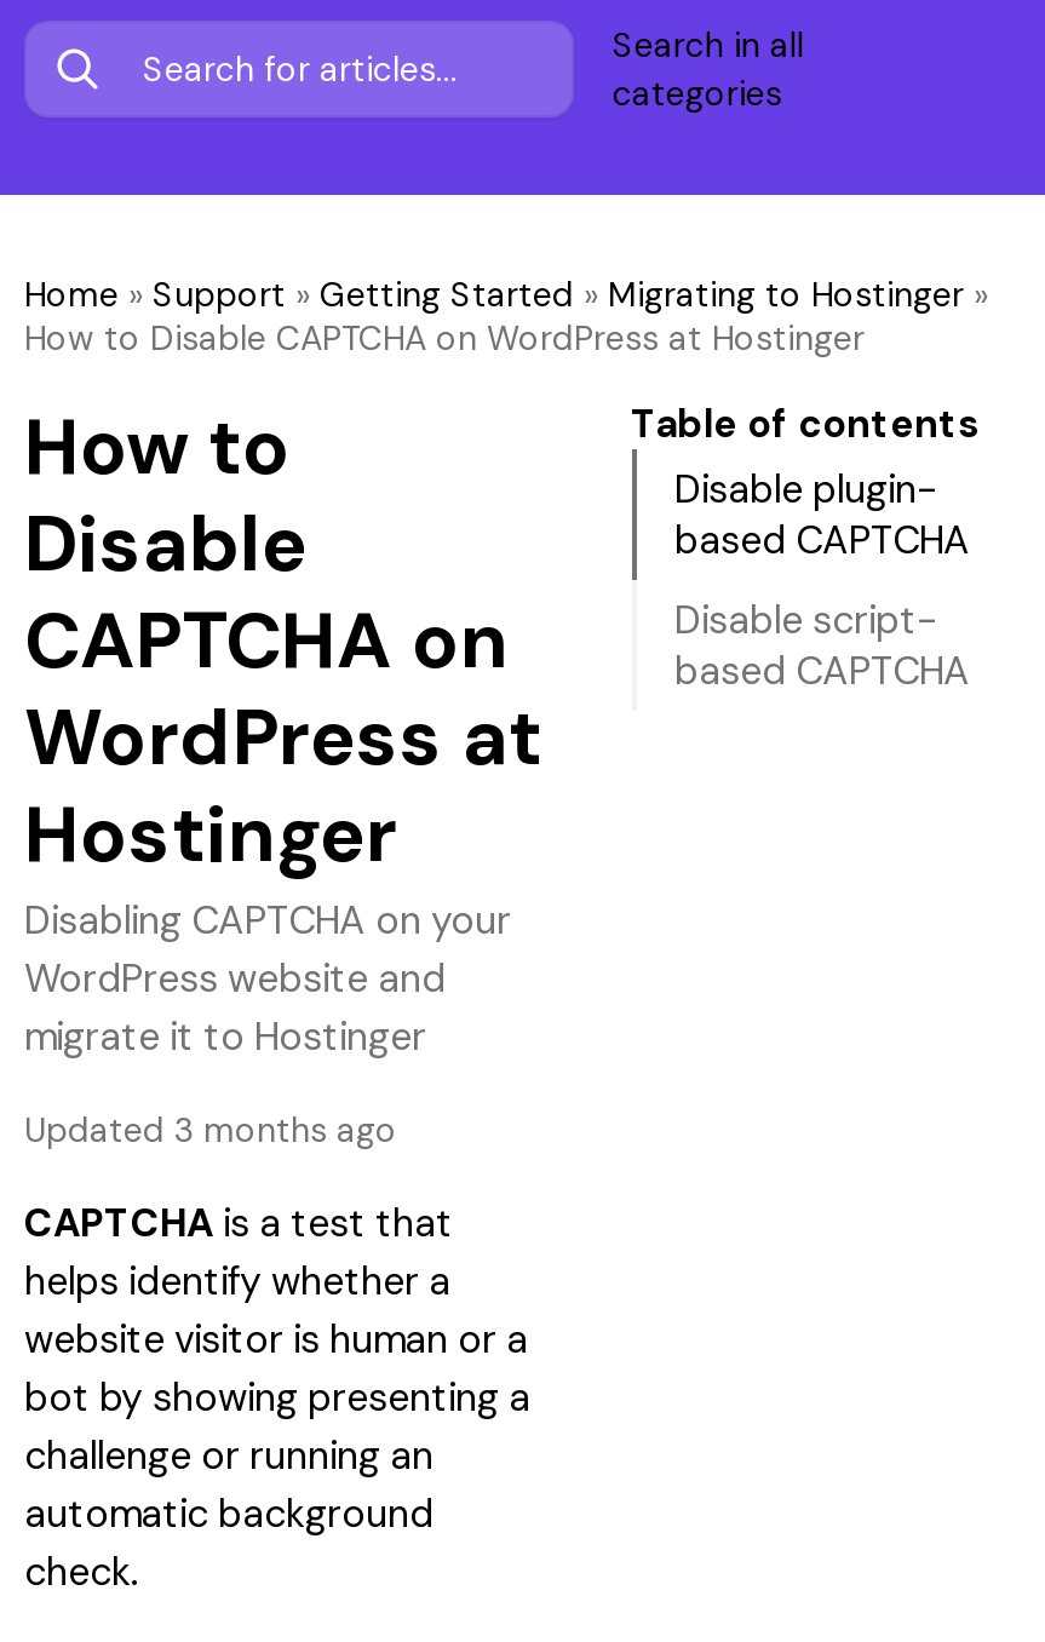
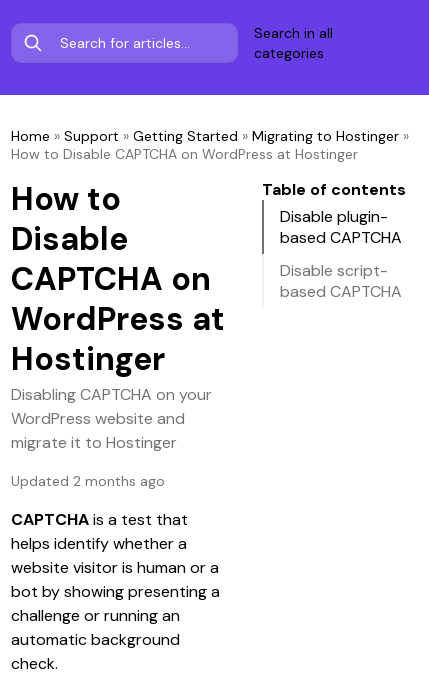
[24,1108,397,1152] Updated 3 months ago -> [11,472,165,490] Updated 2 months ago

